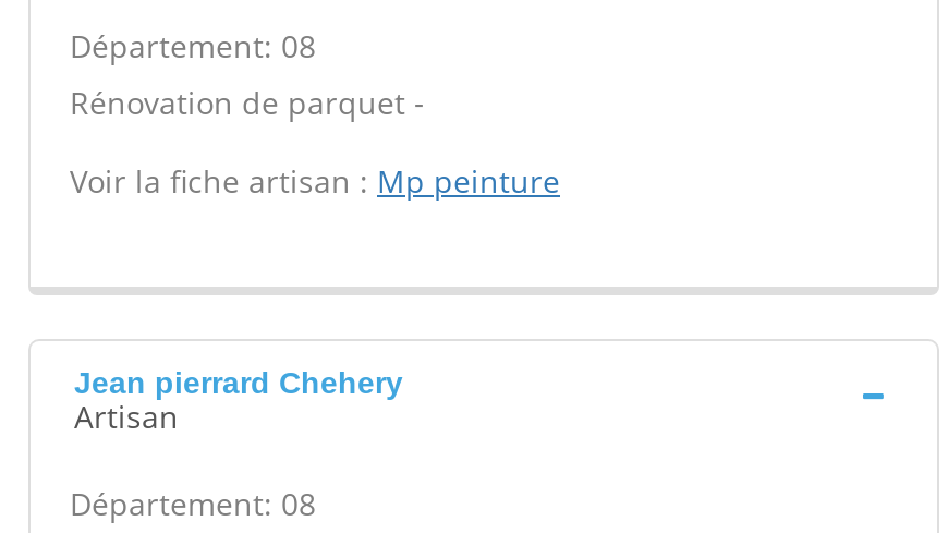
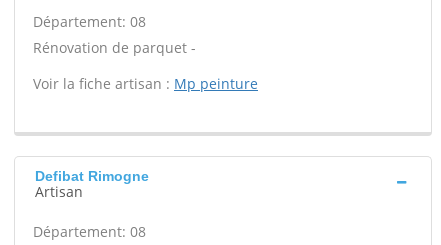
[74,365,403,400] Jean pierrard Chehery -> [35,168,149,184] Defibat Rimogne

